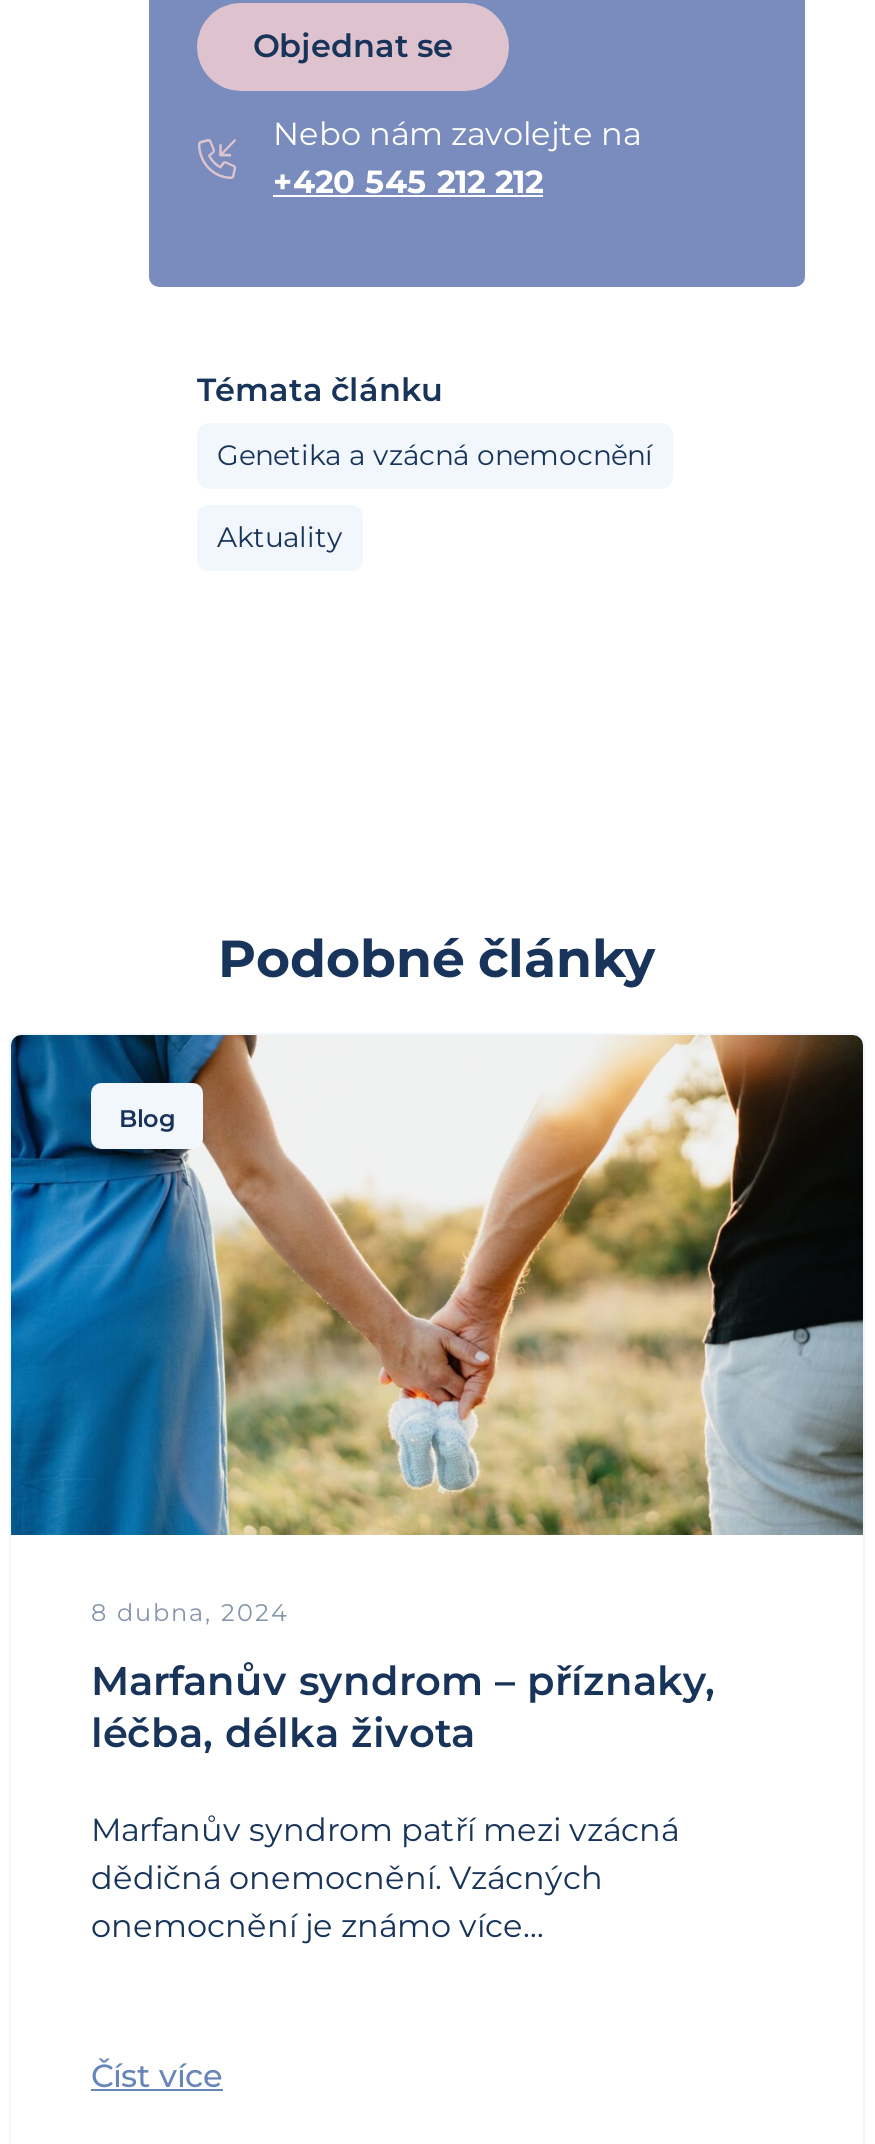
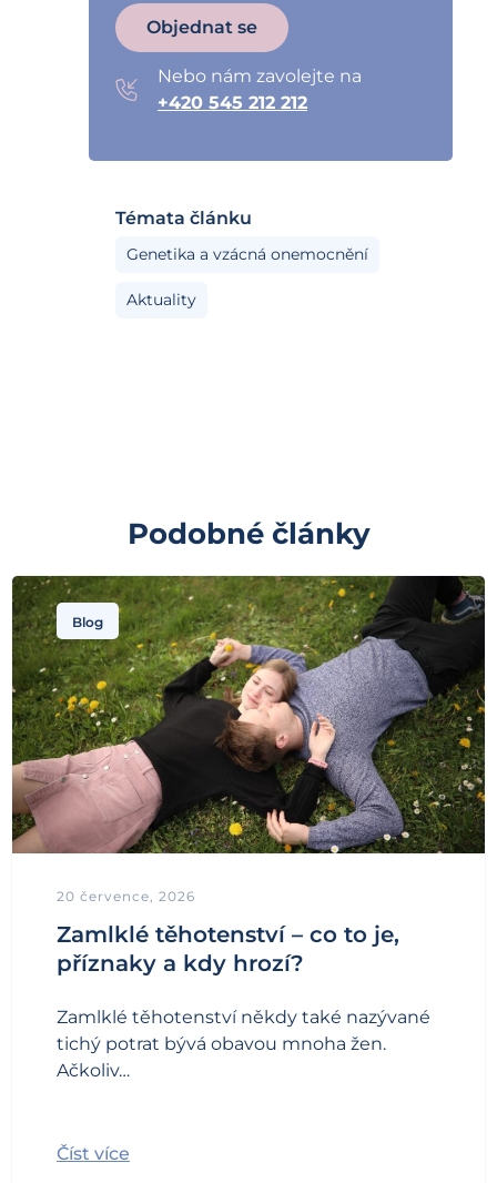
[9,1033,865,1628] [image] | 8 dubna, 2024 -> [11,575,486,905] [image] | 20 července, 2026
[91,1658,715,1758] Marfanův syndrom – příznaky, | léčba, délka života -> [57,921,399,977] Zamlklé těhotenství – co to je, | příznaky a kdy hrozí?
[91,1812,679,1946] Marfanův syndrom patří mezi vzácná | dědičná onemocnění. Vzácných | onemocnění je známo více… -> [57,1007,430,1081] Zamlklé těhotenství někdy také nazývané | tichý potrat bývá obavou mnoha žen. | Ačkoliv…

